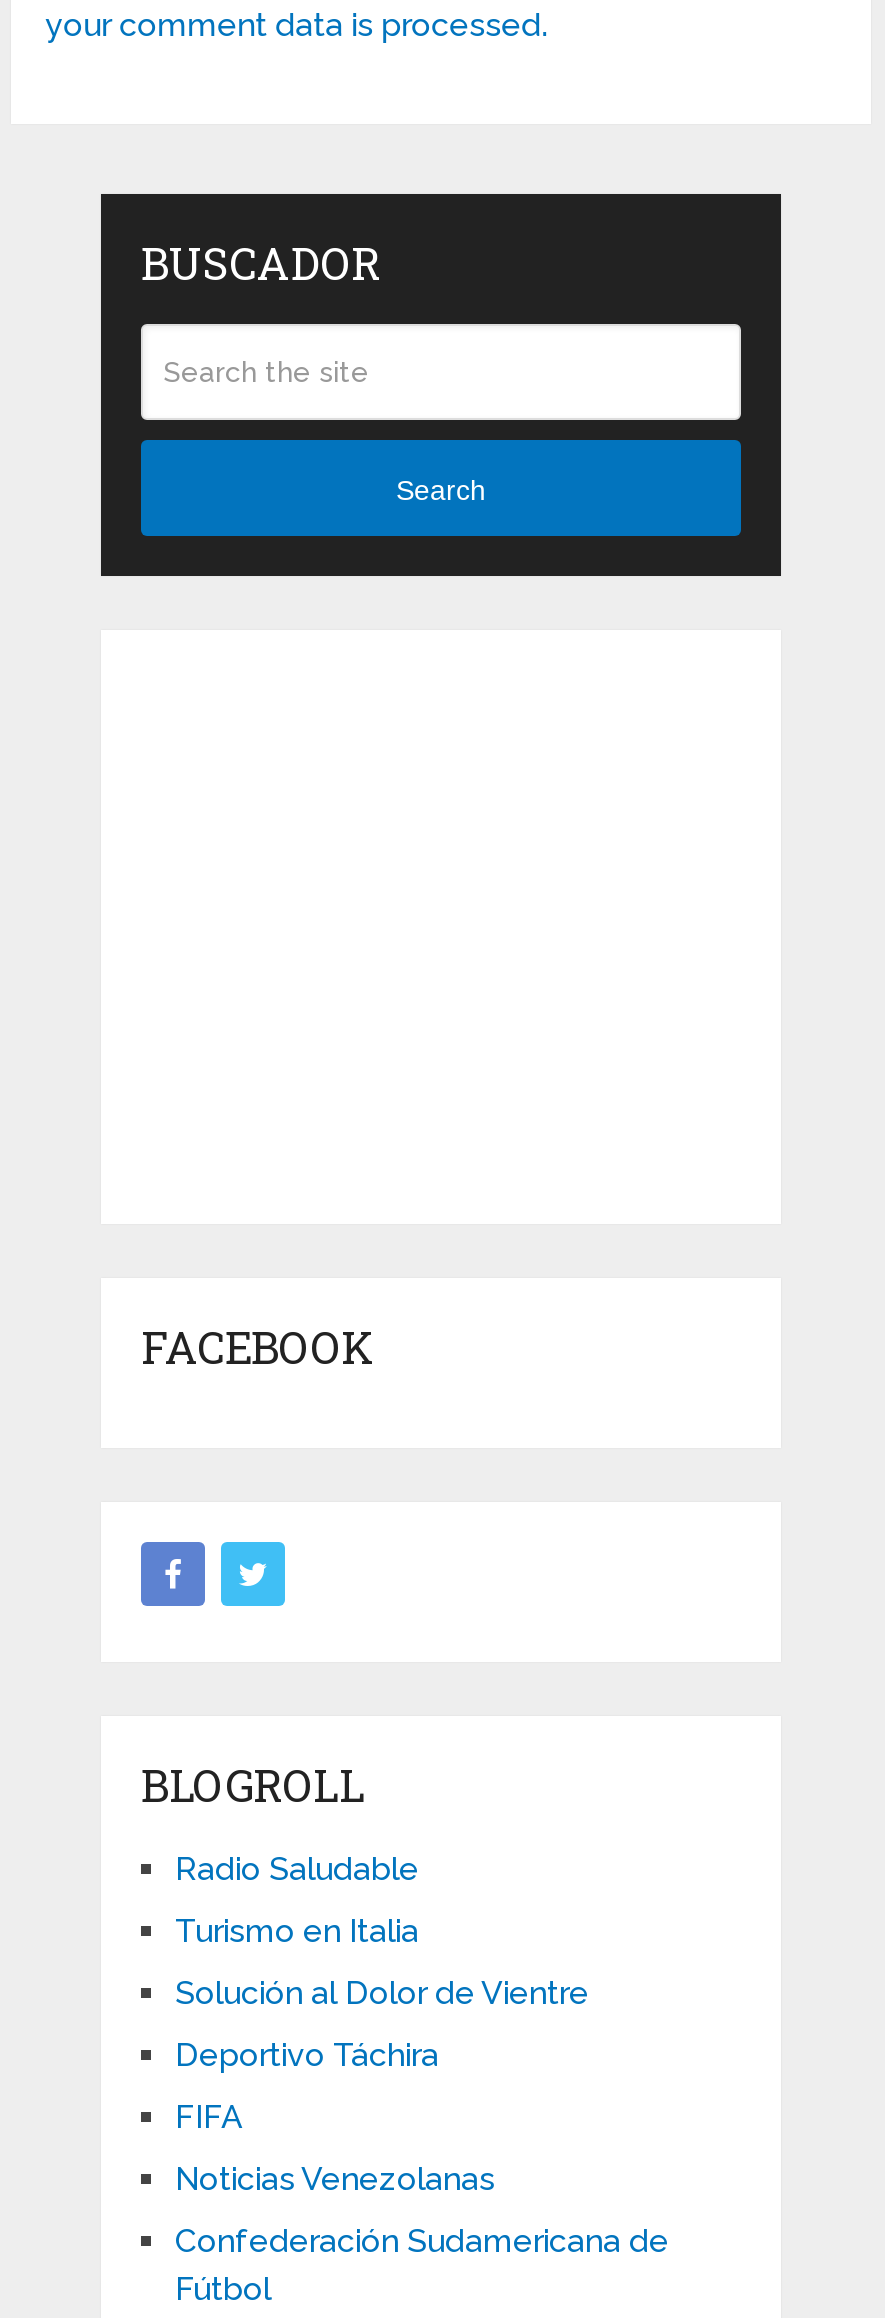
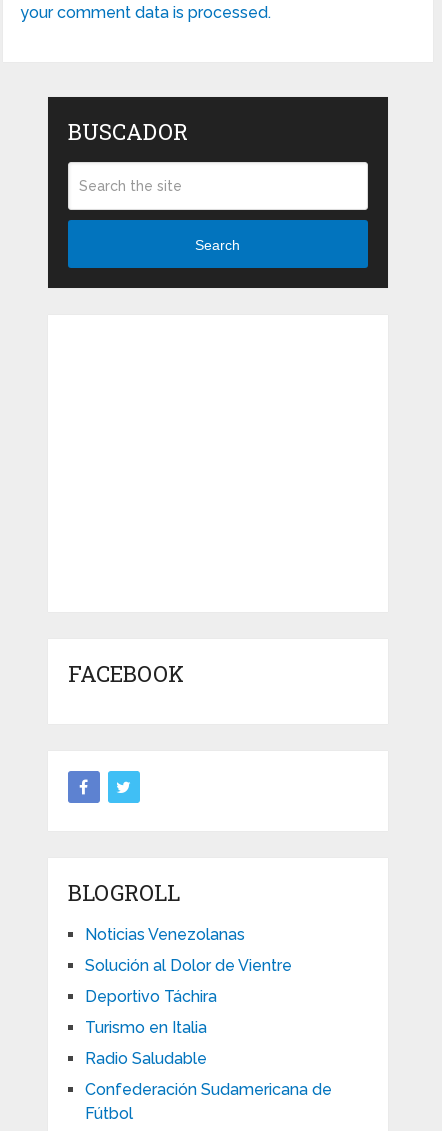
moved [175,1850,419,1888] -> [85,1049,207,1068]: Radio Saludable
moved [175,1912,419,1950] -> [85,1018,207,1037]: Turismo en Italia
[175,2098,243,2136] FIFA -> none
moved [175,2160,495,2198] -> [85,925,245,944]: Noticias Venezolanas

